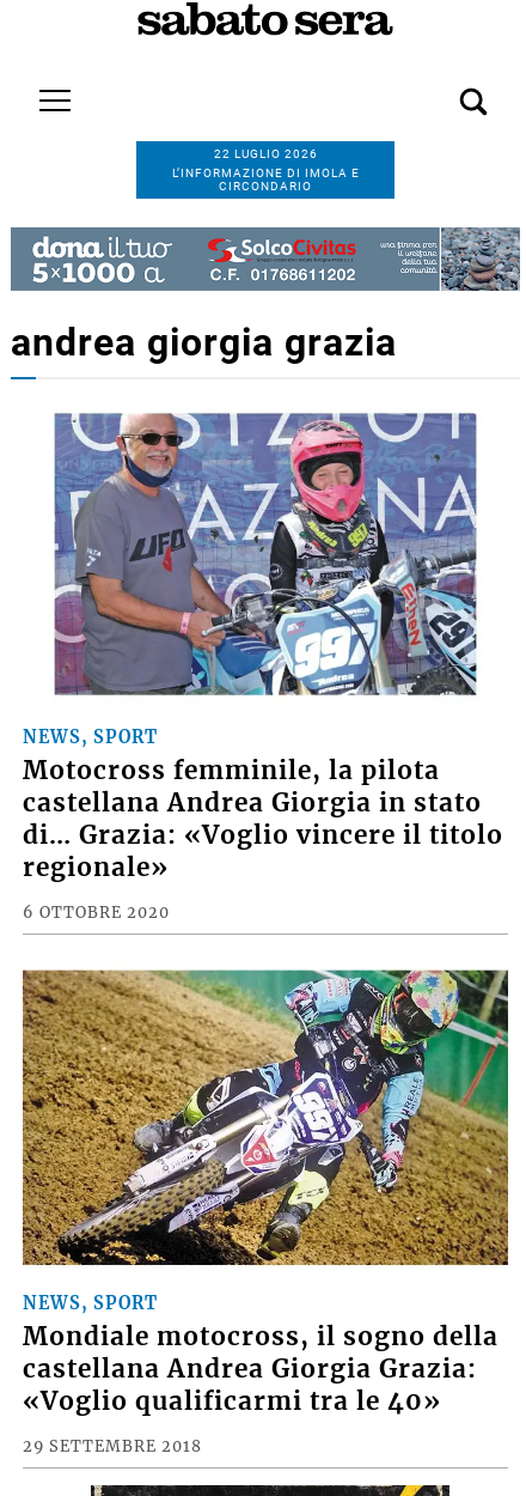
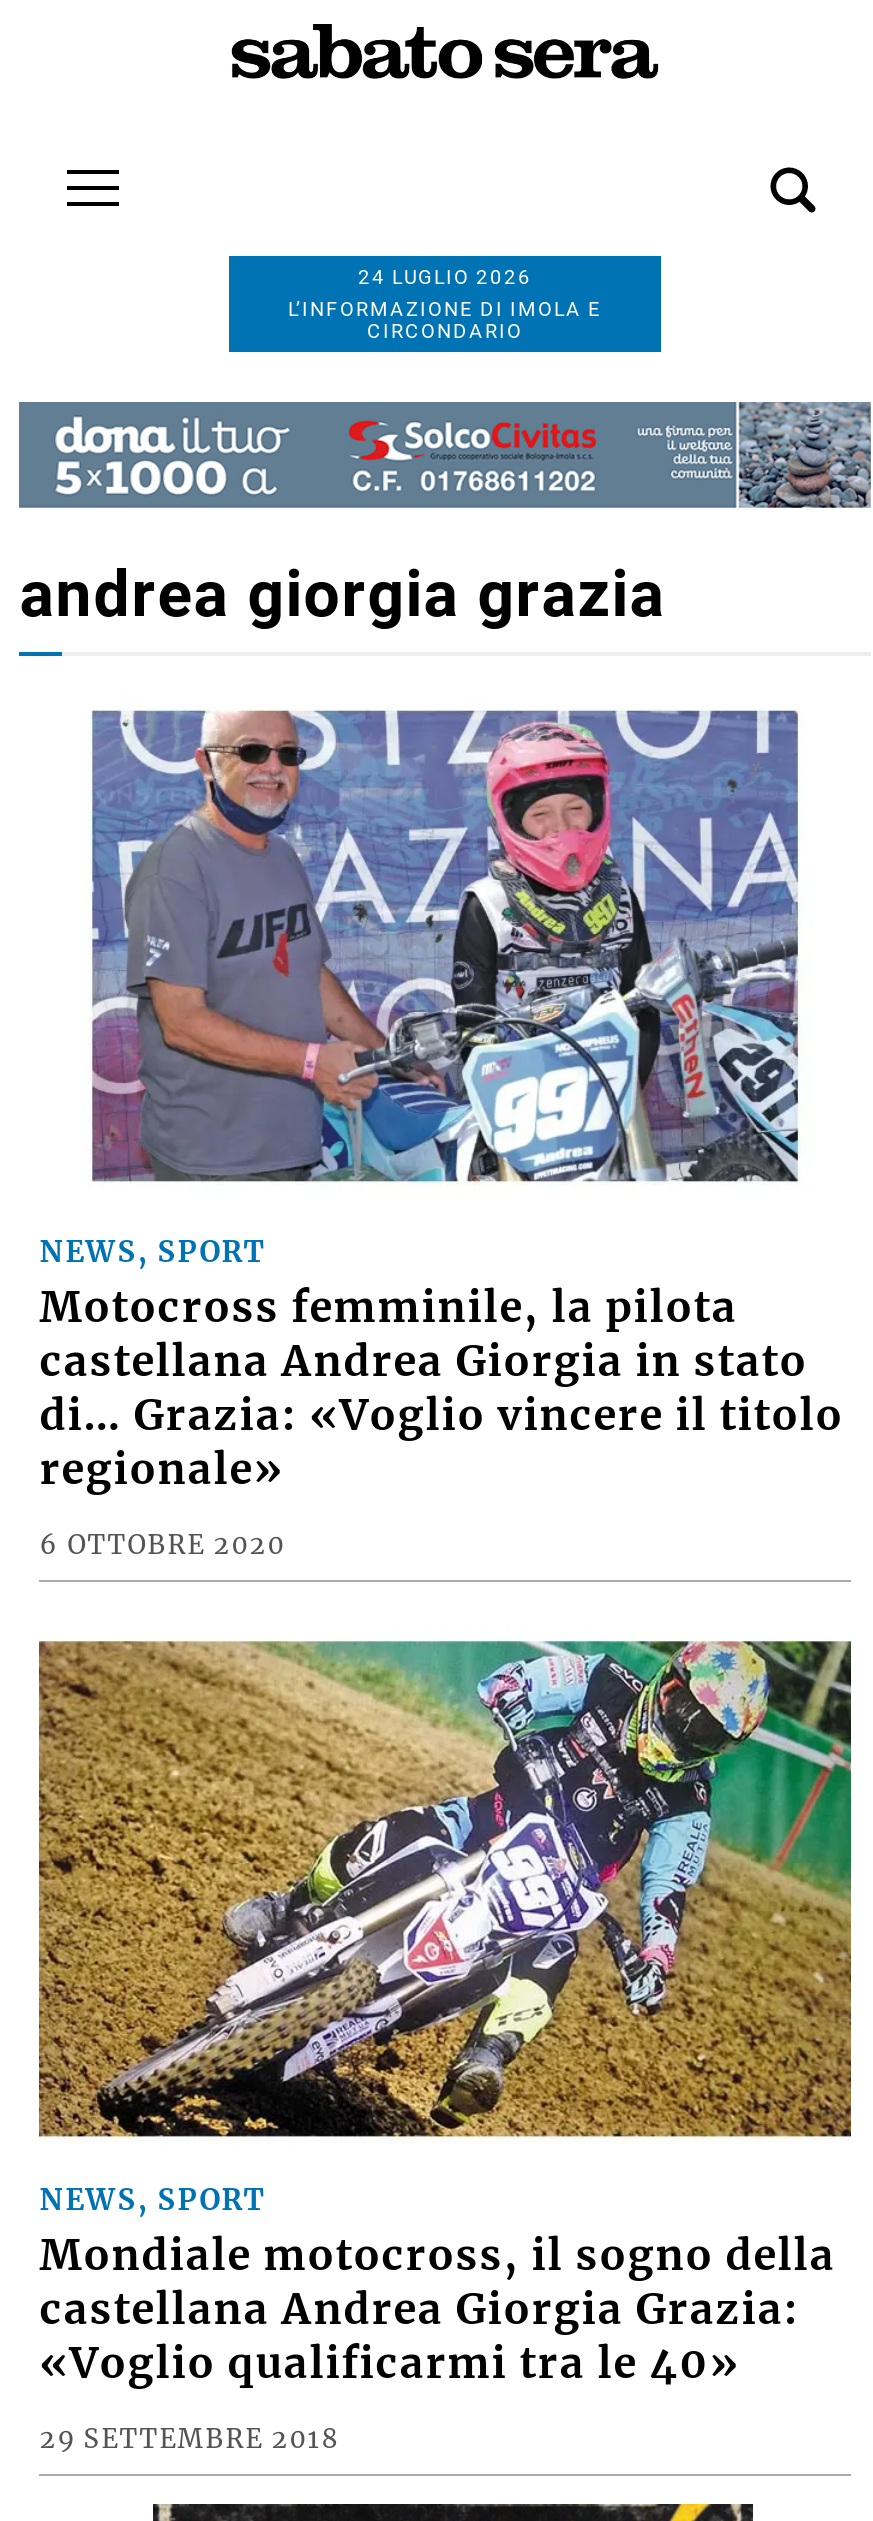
[213,147,317,160] 22 LUGLIO 2026 -> [358,267,532,289] 24 LUGLIO 2026

